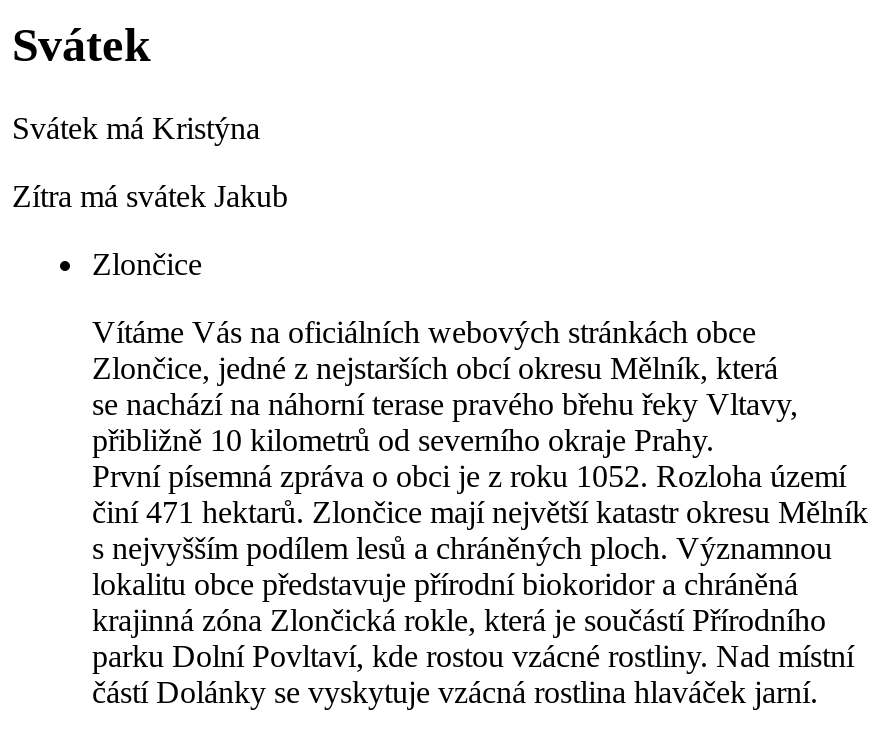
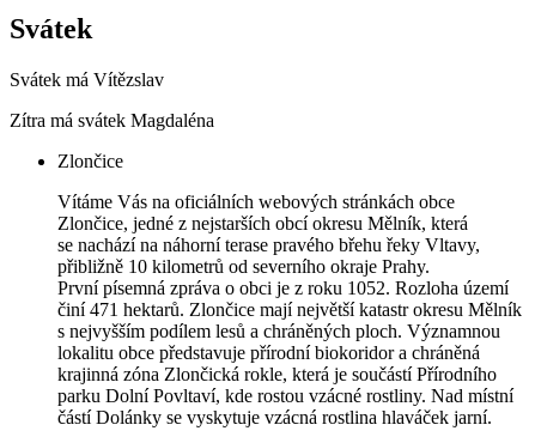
[12,112,260,146] Svátek má Kristýna -> [10,69,164,90] Svátek má Vítězslav
[12,180,288,214] Zítra má svátek Jakub -> [10,110,214,130] Zítra má svátek Magdaléna

